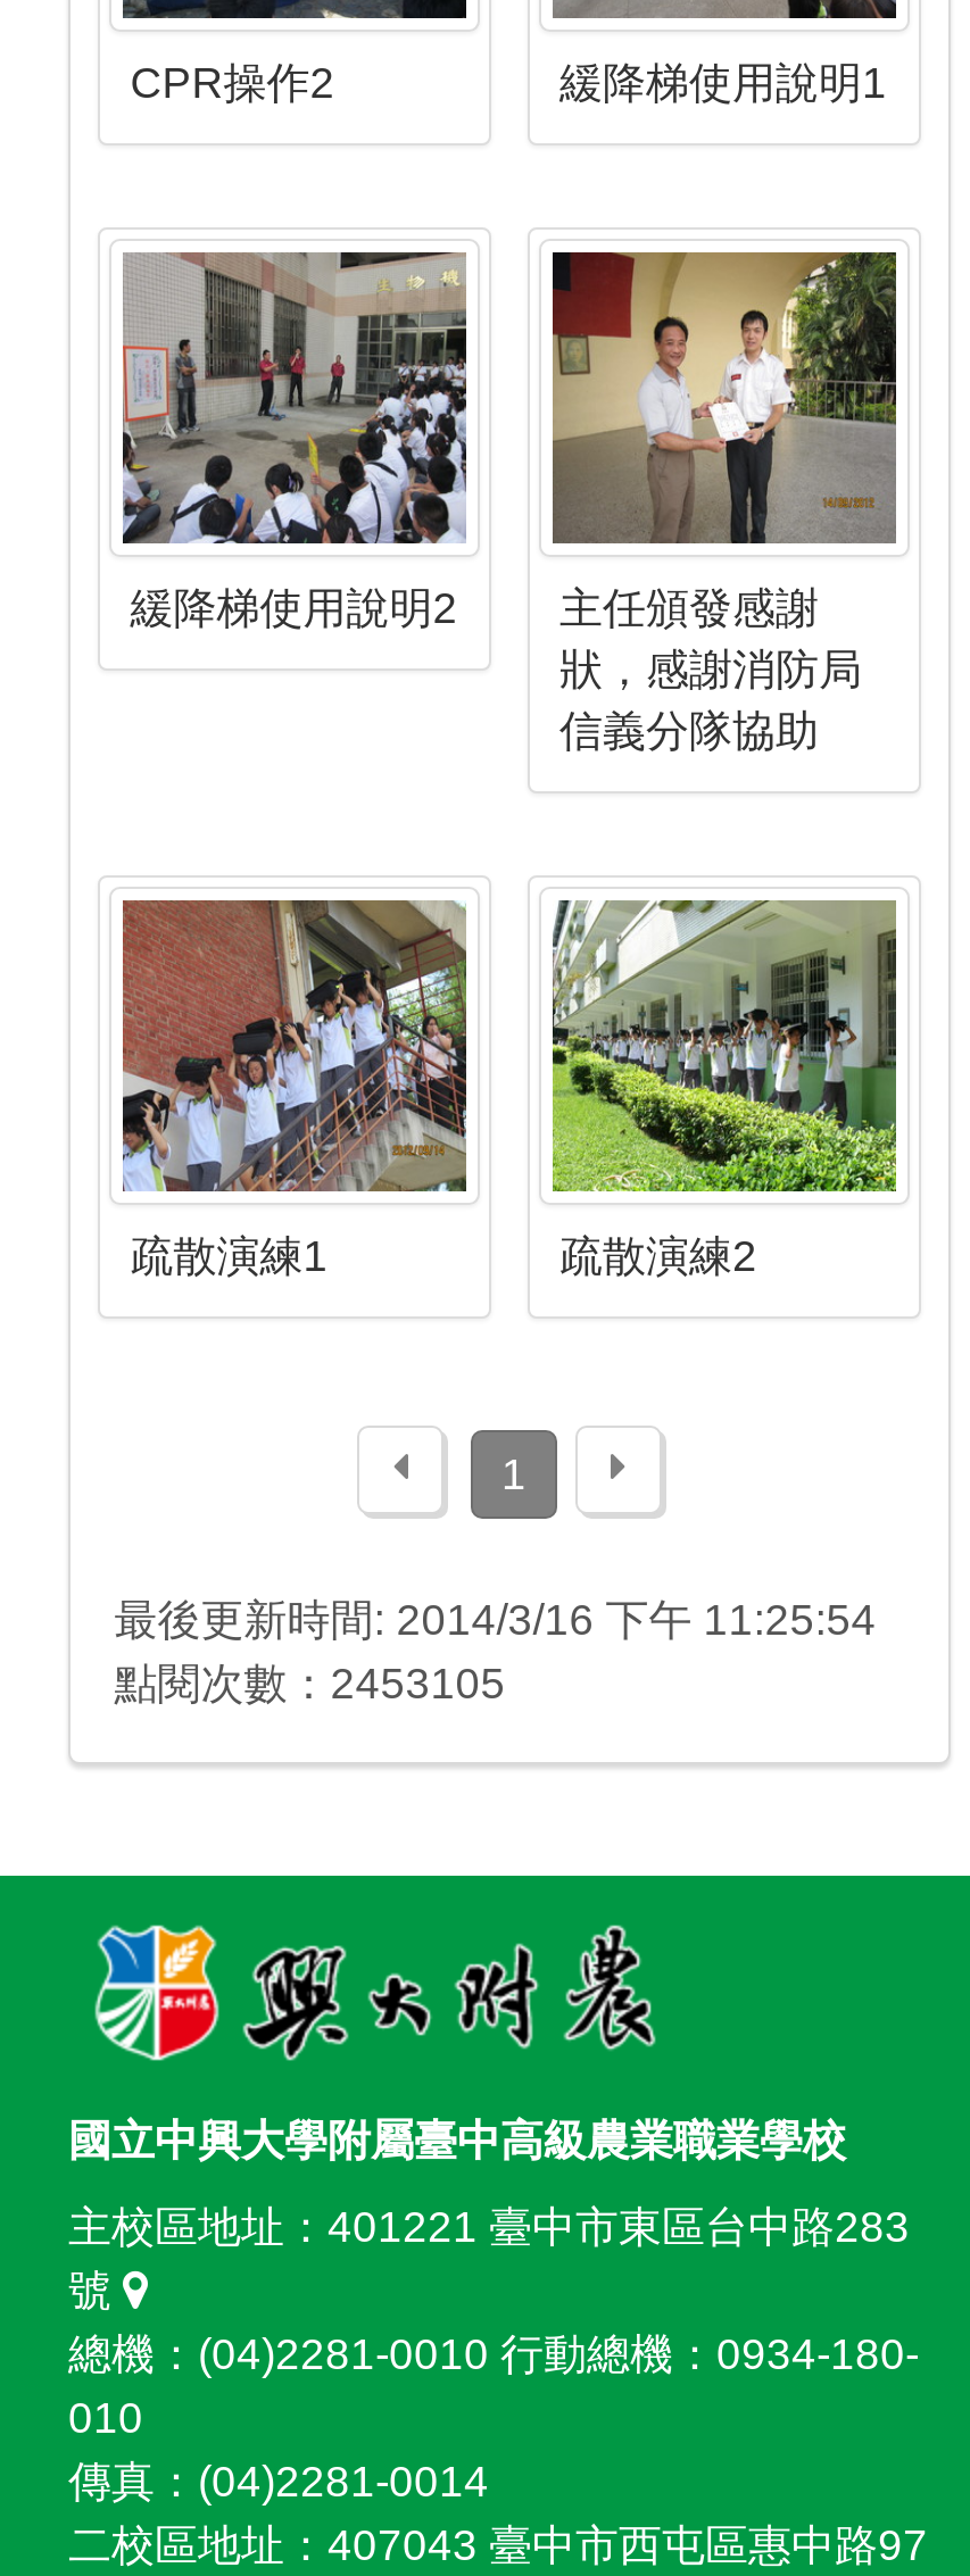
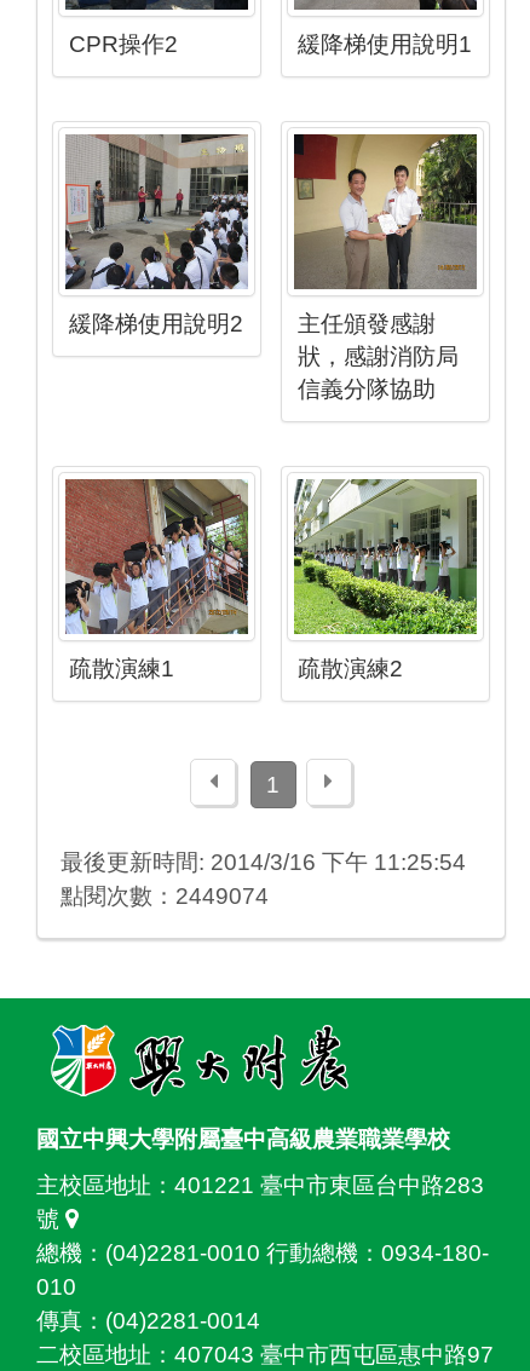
[114,1661,505,1709] 點閱次數：2453105 -> [61,884,269,909] 點閱次數：2449074

